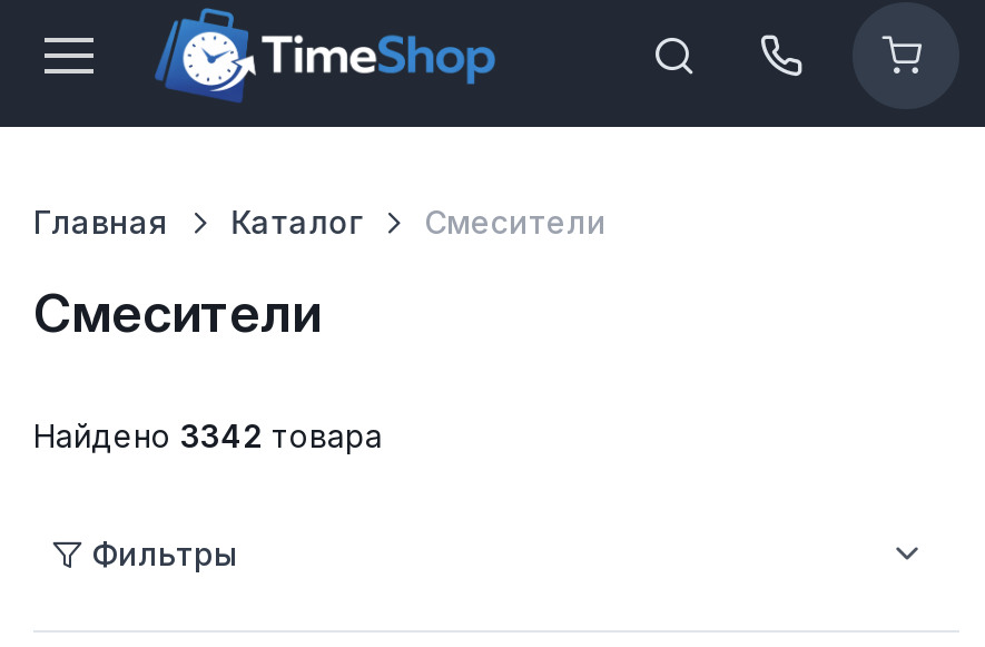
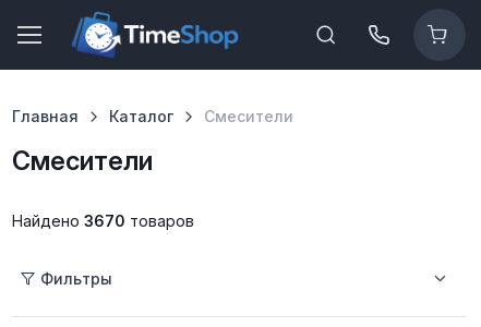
[33,416,383,454] Найдено 3342 товара -> [12,211,194,230] Найдено 3670 товаров

